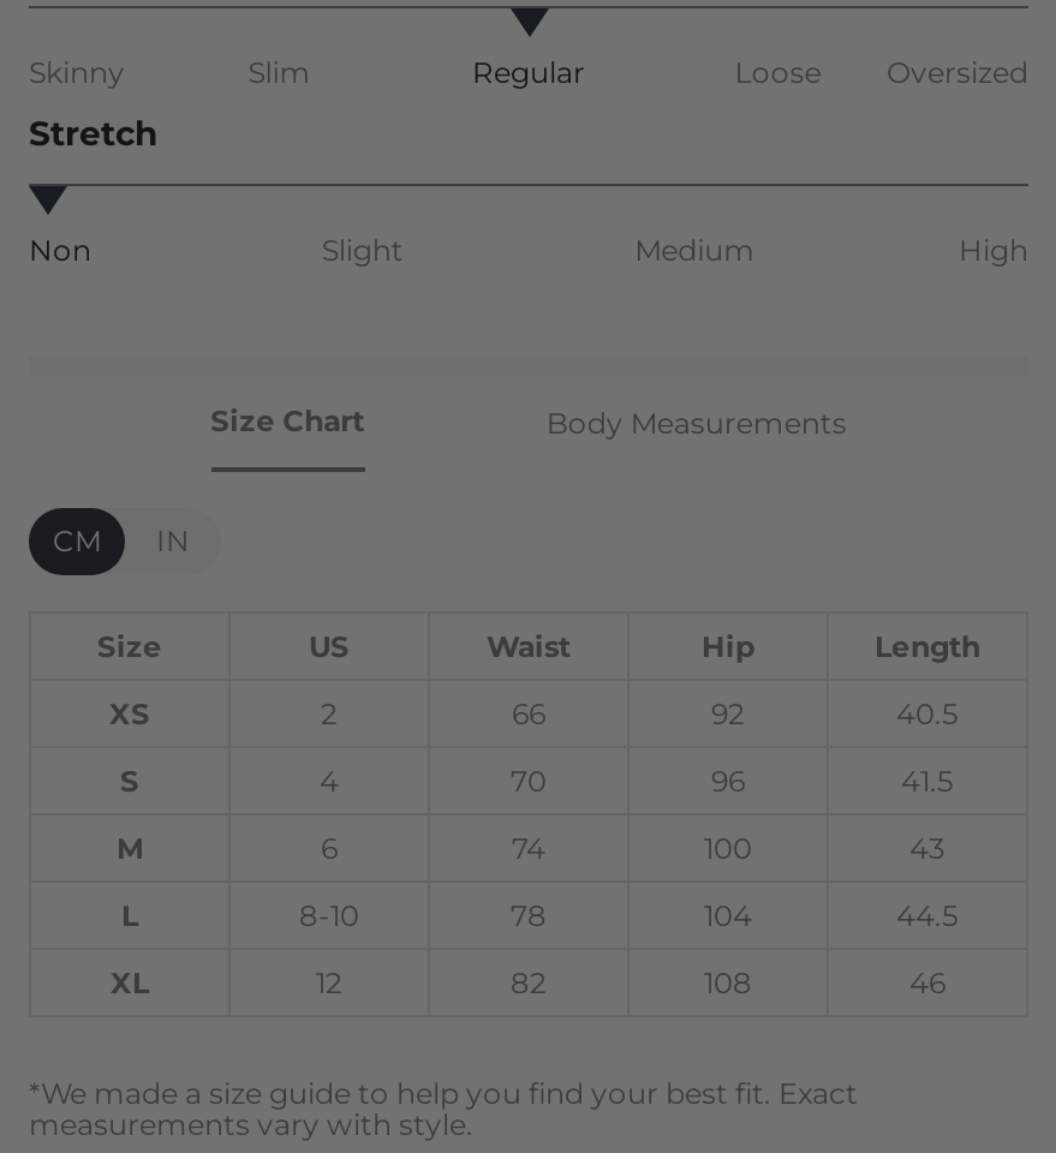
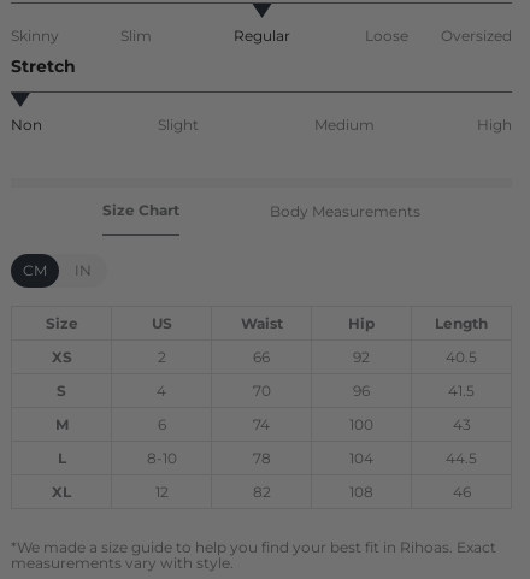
[29,1075,858,1111] *We made a size guide to help you find your best fit. Exact -> [11,538,496,556] *We made a size guide to help you find your best fit in Rihoas. Exact

